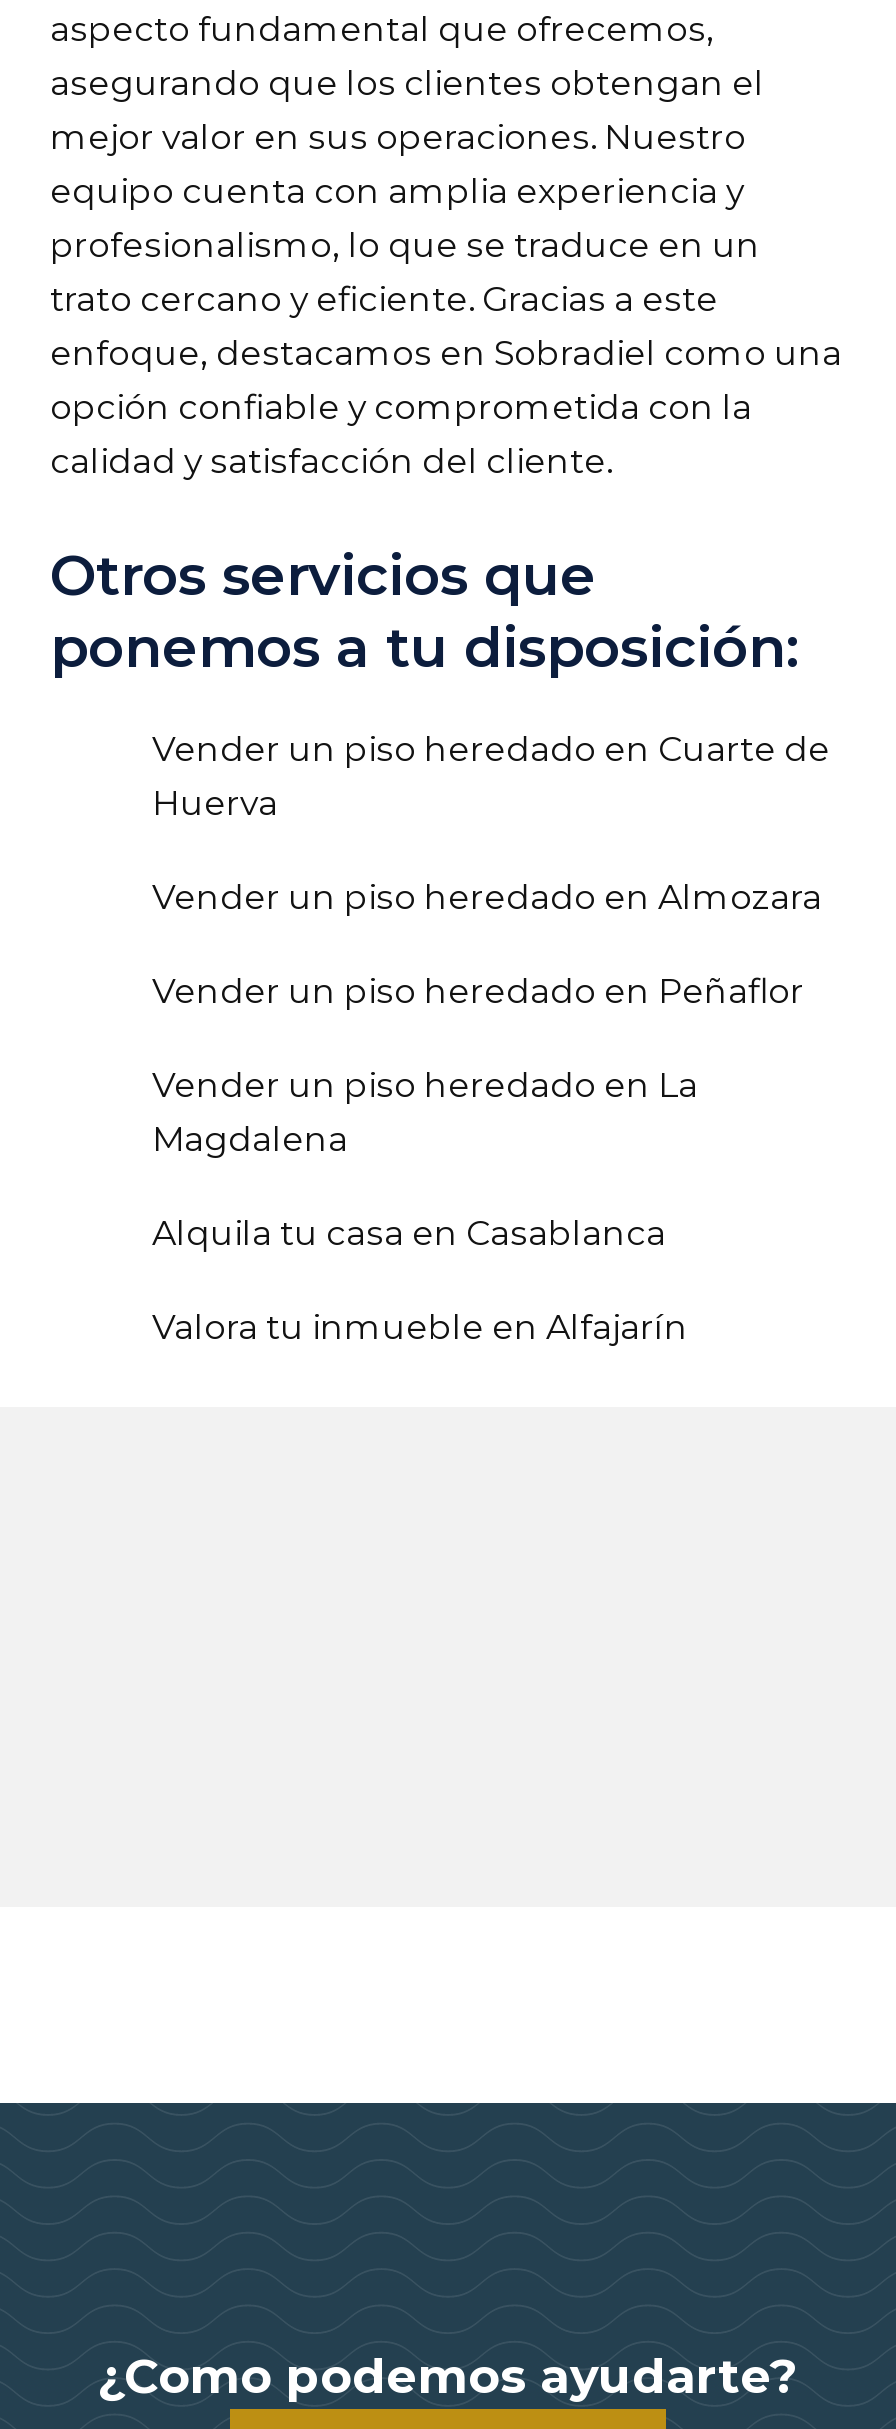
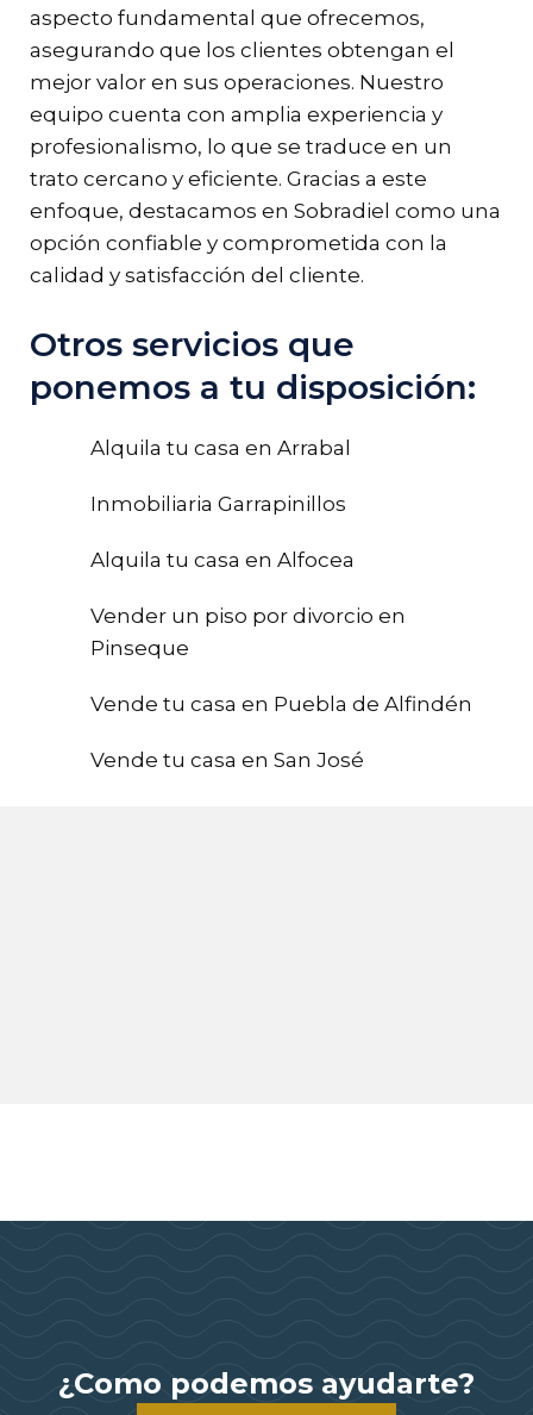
[152,730,830,824] Vender un piso heredado en Cuarte de | Huerva -> [90,435,351,459] Alquila tu casa en Arrabal
[152,878,822,918] Vender un piso heredado en Almozara -> [90,491,346,515] Inmobiliaria Garrapinillos
[152,972,804,1012] Vender un piso heredado en Peñaflor -> [90,547,355,571] Alquila tu casa en Alfocea
[152,1066,698,1160] Vender un piso heredado en La | Magdalena -> [90,603,406,659] Vender un piso por divorcio en | Pinseque
[152,1214,666,1254] Alquila tu casa en Casablanca -> [90,691,472,715] Vende tu casa en Puebla de Alfindén
[152,1308,688,1348] Valora tu inmueble en Alfajarín -> [90,747,364,771] Vende tu casa en San José

